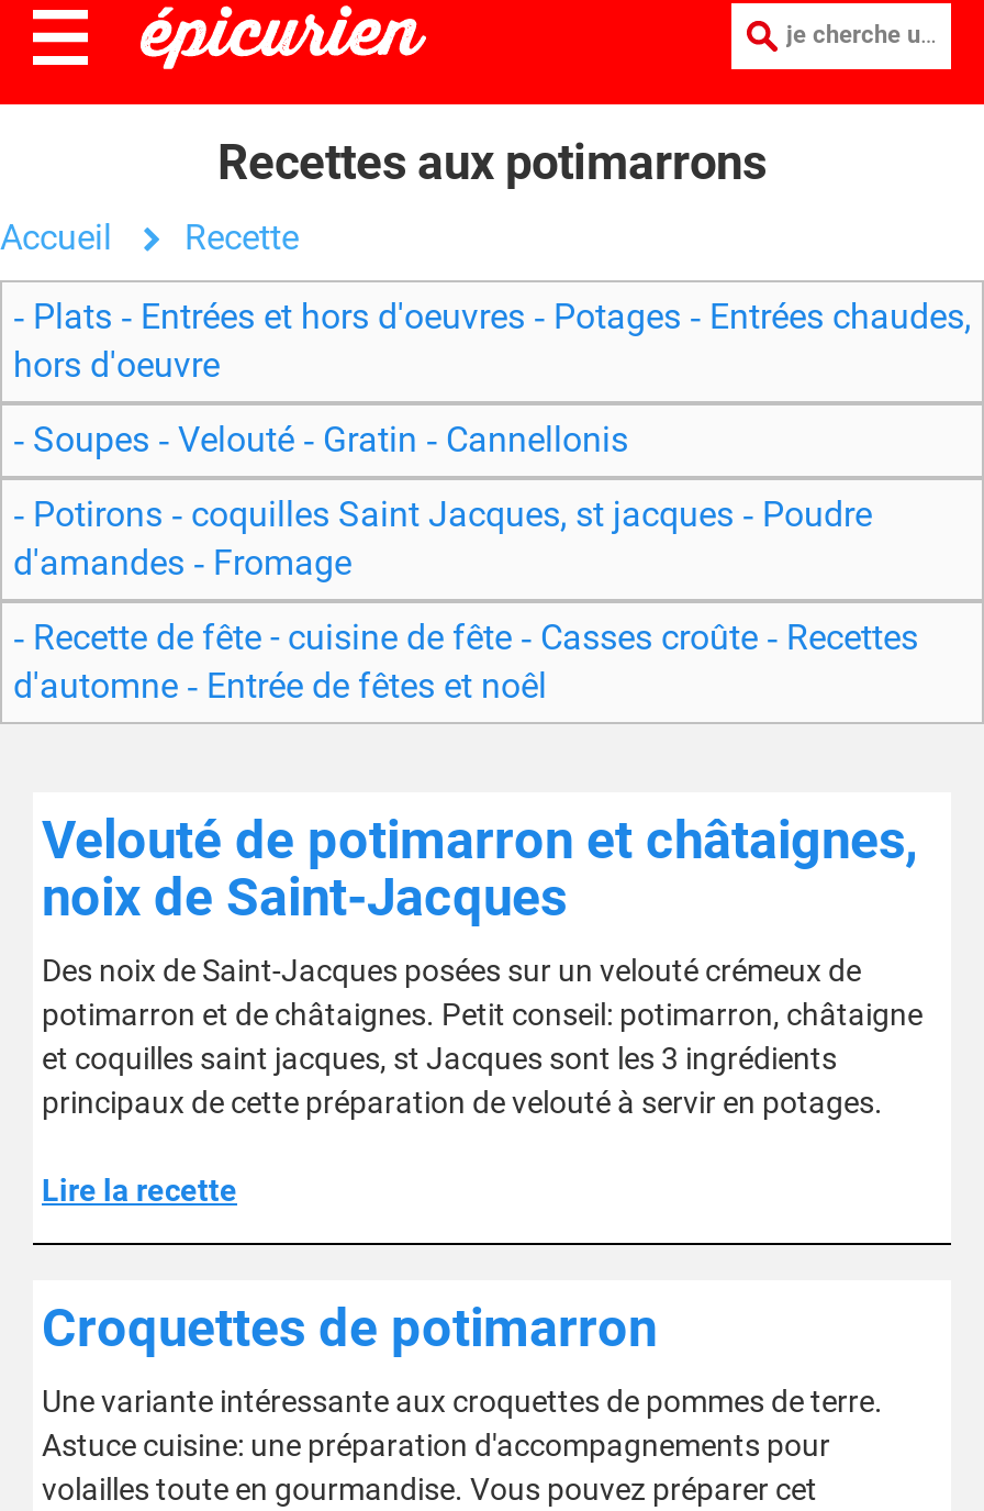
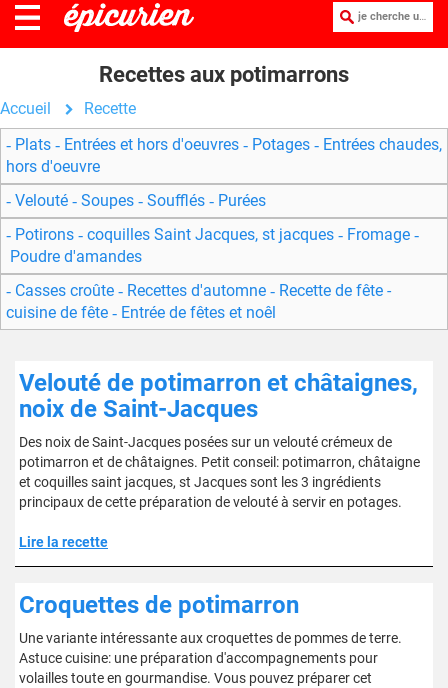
[24,419,628,460] Soupes Velouté Gratin Cannellonis -> [11,191,266,210] Velouté Soupes Soufflés Purées
[13,493,872,584] Potirons coquilles Saint Jacques, st jacques Poudre | d'amandes Fromage -> [6,225,414,266] Potirons coquilles Saint Jacques, st jacques Fromage | Poudre d'amandes
[13,616,918,707] Recette de fête - cuisine de fête Casses croûte Recettes | d'automne Entrée de fêtes et noêl -> [6,281,391,322] Casses croûte Recettes d'automne Recette de fête - | cuisine de fête Entrée de fêtes et noêl

